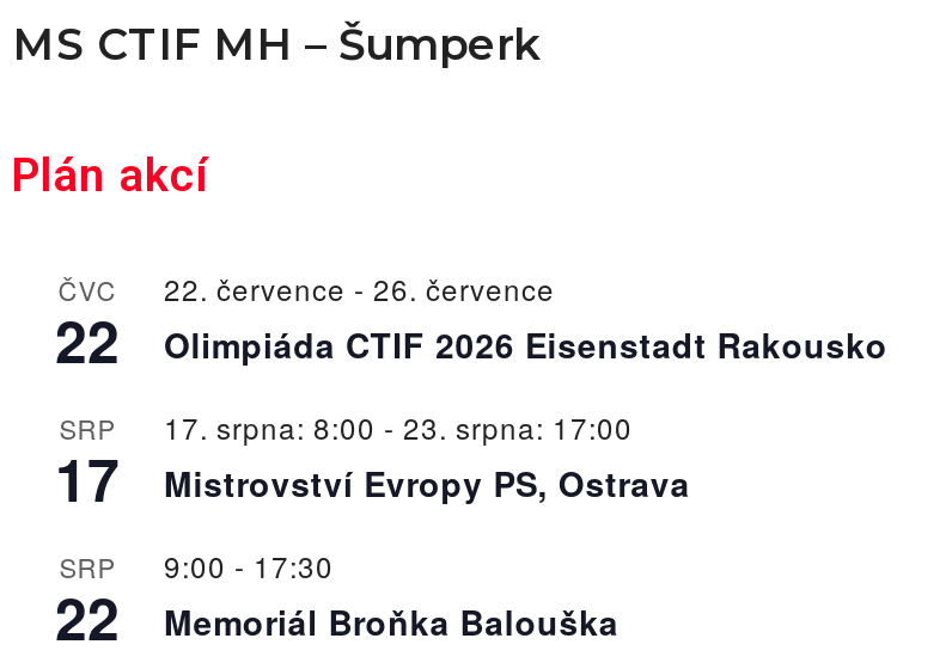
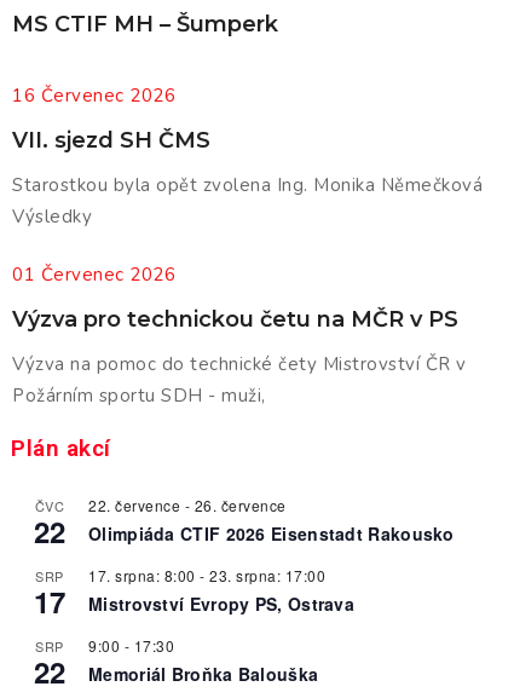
none -> [12,83,483,408] 16 Červenec 2026 | VII. sjezd SH ČMS | Starostkou byla opět zvolena Ing. Monika Němečková | Výsledky | 01 Červenec 2026 | Výzva pro technickou četu na MČR v PS | Výzva na pomoc do technické čety Mistrovství ČR v | Požárním sportu SDH - muži,

